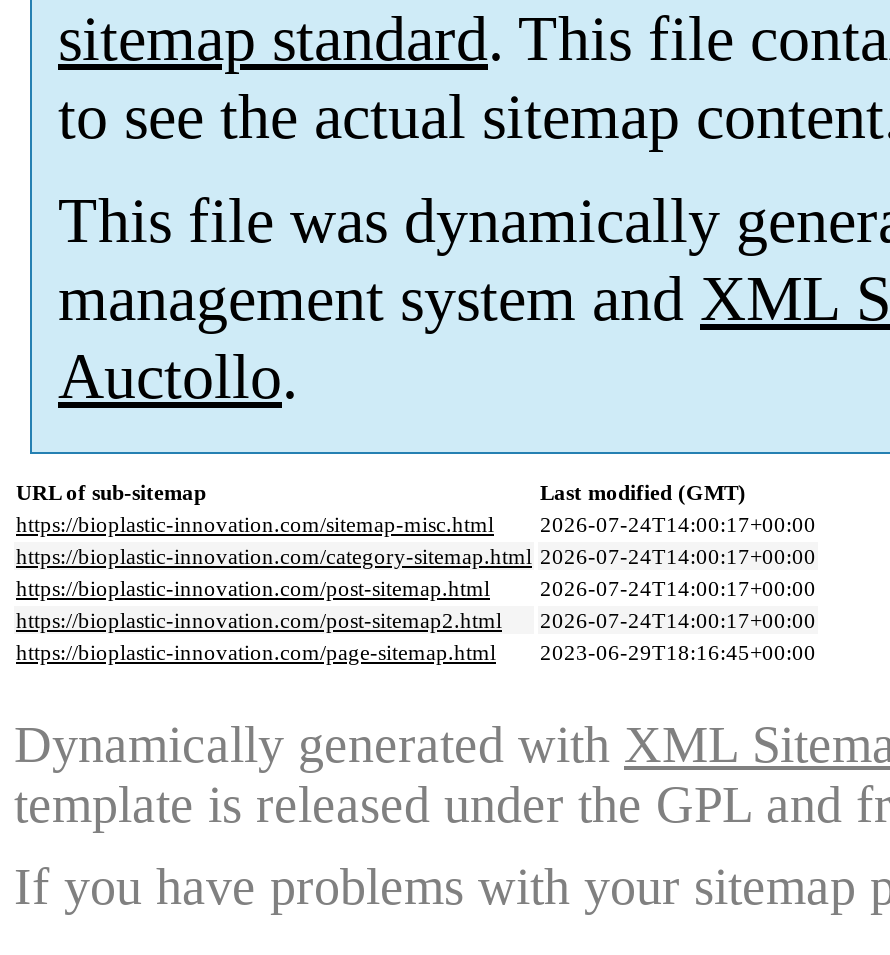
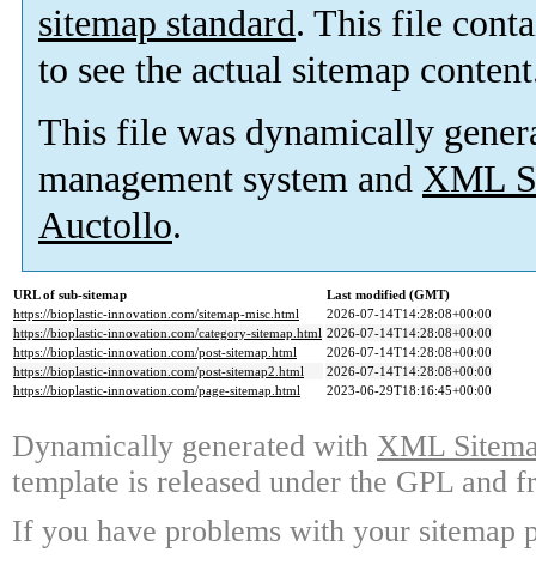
[16,513,816,569] 2026-07-24T14:00:17+00:00 | https://bioplastic-innovation.com/category-sitemap.html 2026-07-24T14:00:17+00:00 -> [13,307,492,340] 2026-07-14T14:28:08+00:00 | https://bioplastic-innovation.com/category-sitemap.html 2026-07-14T14:28:08+00:00
[540,577,816,601] 2026-07-24T14:00:17+00:00 -> [327,345,492,360] 2026-07-14T14:28:08+00:00
[16,609,816,633] https://bioplastic-innovation.com/post-sitemap2.html 2026-07-24T14:00:17+00:00 -> [13,364,492,379] https://bioplastic-innovation.com/post-sitemap2.html 2026-07-14T14:28:08+00:00

